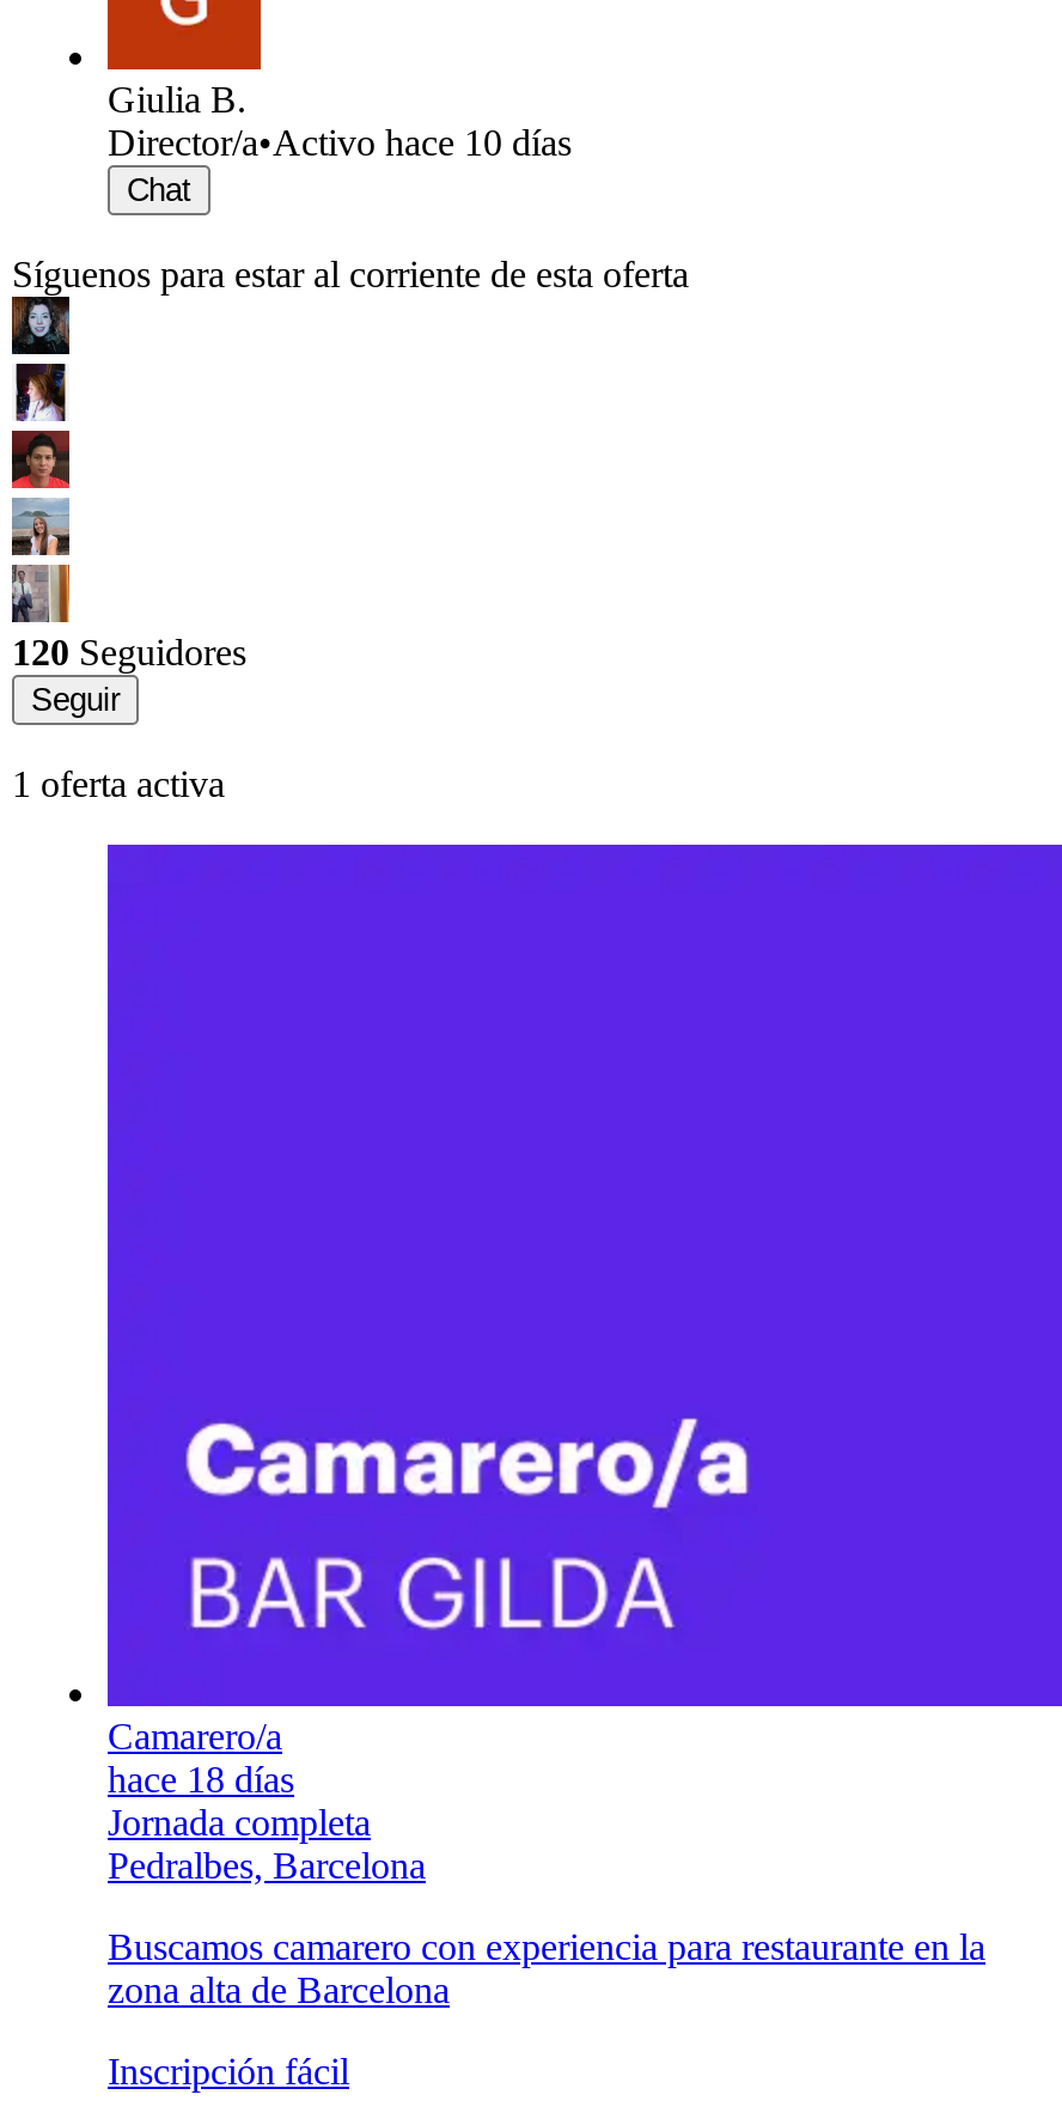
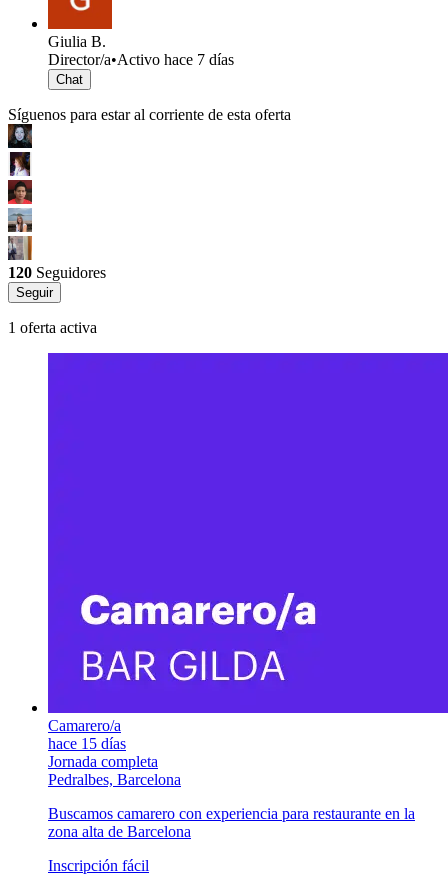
[108,122,572,162] Director/a•Activo hace 10 días -> [48,51,234,68] Director/a•Activo hace 7 días
[108,1759,294,1799] hace 18 días -> [48,735,126,752] hace 15 días

